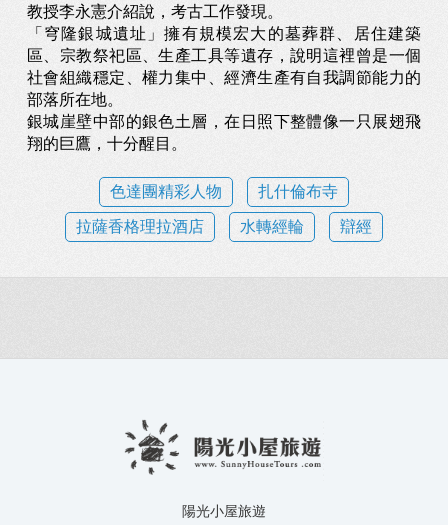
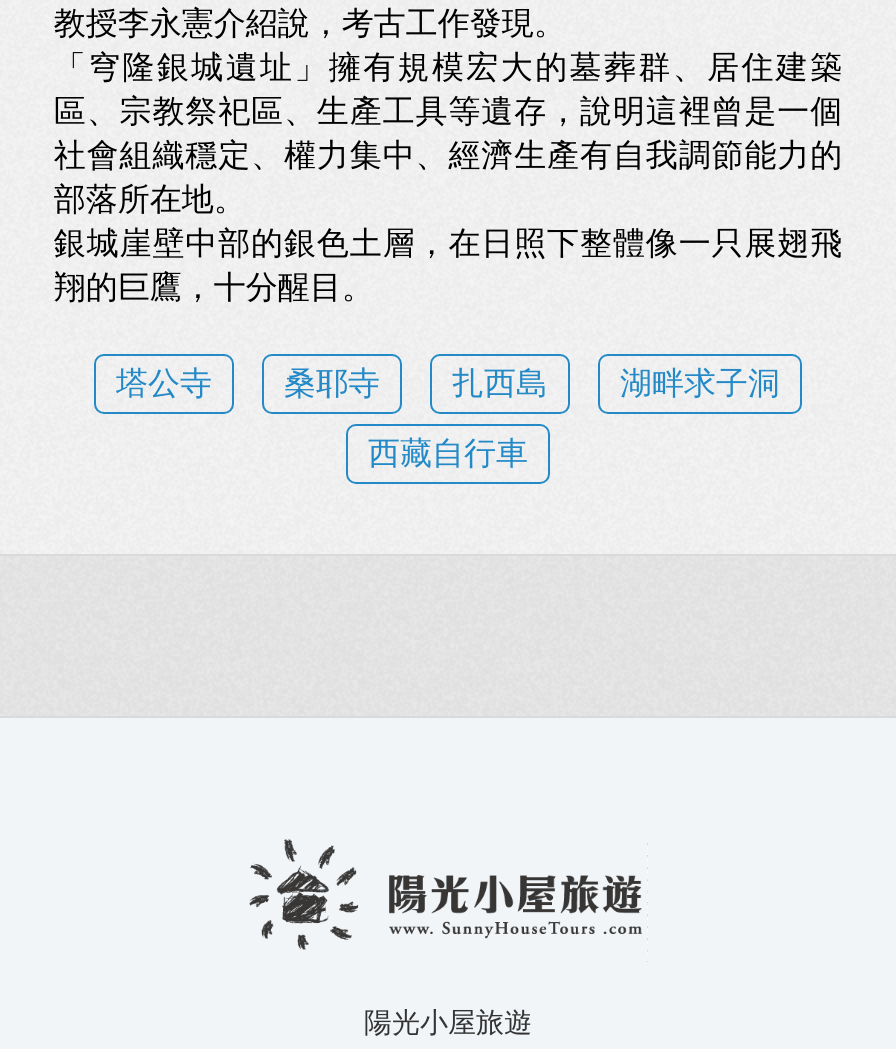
[110,183,338,200] 色達團精彩人物 | 扎什倫布寺 -> [116,366,780,400] 塔公寺 | 桑耶寺 | 扎西島 | 湖畔求子洞
[76,218,372,235] 拉薩香格理拉酒店 | 水轉經輪 | 辯經 -> [368,436,528,470] 西藏自行車

